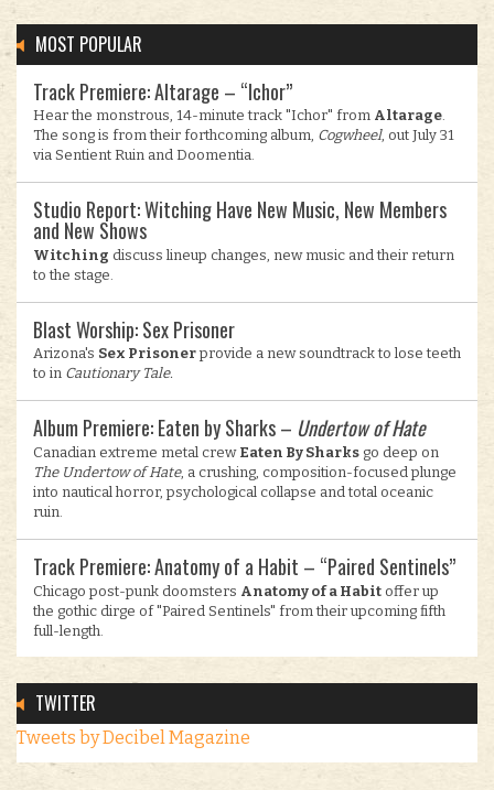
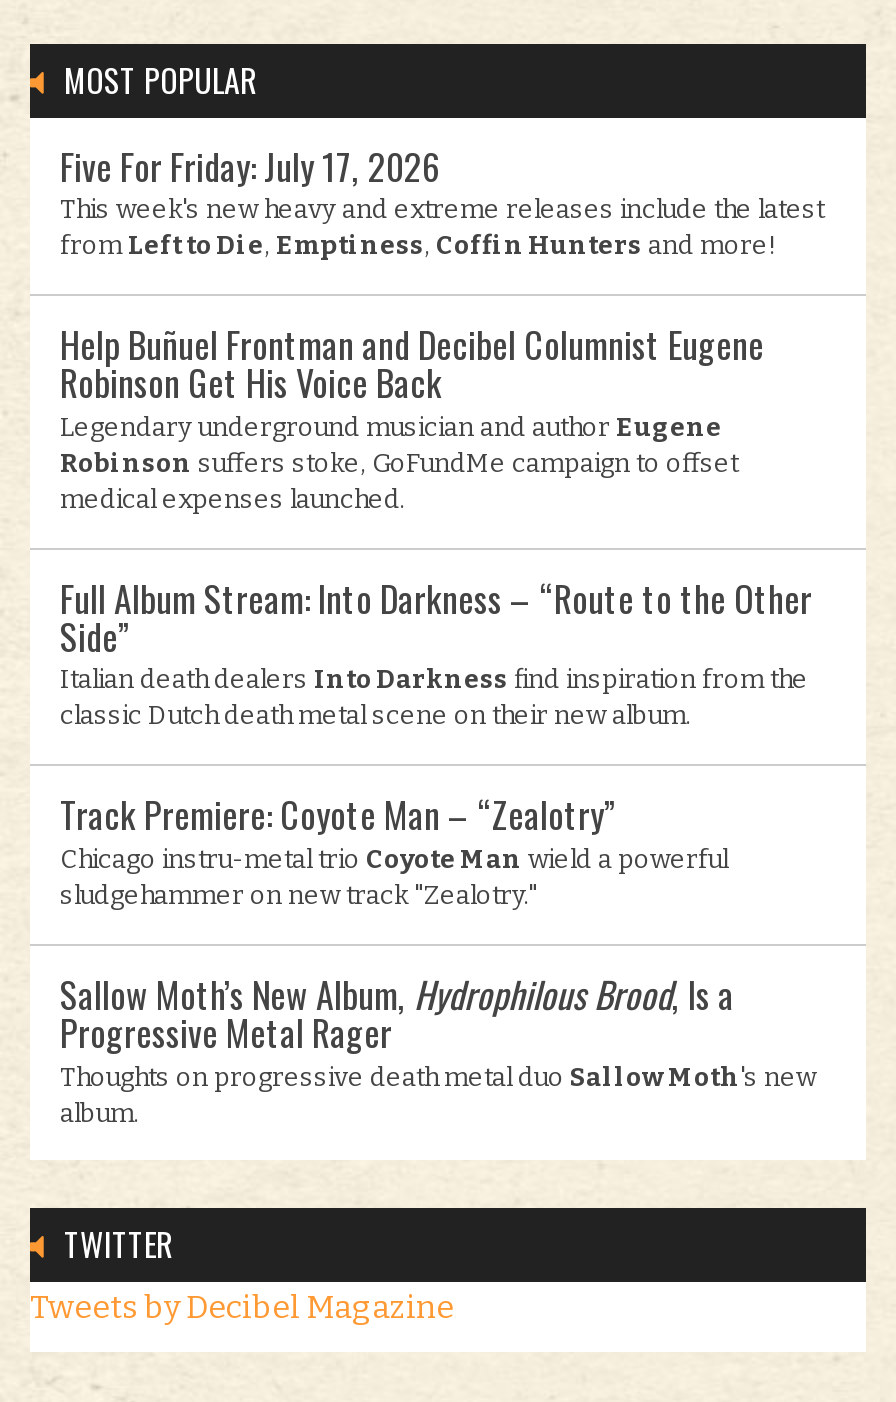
[33,77,454,163] Track Premiere: Altarage – “Ichor” | Hear the monstrous, 14-minute track "Ichor" from Altarage. | The song is from their forthcoming album, Cogwheel, out July 31 | via Sentient Ruin and Doomentia. -> [60,139,824,260] Five For Friday: July 17, 2026 | This week's new heavy and extreme releases include the latest | from Left to Die, Emptiness, Coffin Hunters and more!
[33,195,454,283] Studio Report: Witching Have New Music, New Members | and New Shows | Witching discuss lineup changes, new music and their return | to the stage. -> [60,318,764,514] Help Buñuel Frontman and Decibel Columnist Eugene | Robinson Get His Voice Back | Legendary underground musician and author Eugene | Robinson suffers stoke, GoFundMe campaign to offset | medical expenses launched.
[33,315,461,382] Blast Worship: Sex Prisoner | Arizona's Sex Prisoner provide a new soundtrack to lose teeth | to in Cautionary Tale. -> [60,572,812,731] Full Album Stream: Into Darkness – “Route to the Other | Side” | Italian death dealers Into Darkness find inspiration from the | classic Dutch death metal scene on their new album.
[33,414,457,520] Album Premiere: Eaten by Sharks – Undertow of Hate | Canadian extreme metal crew Eaten By Sharks go deep on | The Undertow of Hate, a crushing, composition-focused plunge | into nautical horror, psychological collapse and total oceanic | ruin. -> [60,789,728,910] Track Premiere: Coyote Man – “Zealotry” | Chicago instru-metal trio Coyote Man wield a powerful | sludgehammer on new track "Zealotry."
[33,552,455,639] Track Premiere: Anatomy of a Habit – “Paired Sentinels” | Chicago post-punk doomsters Anatomy of a Habit offer up | the gothic dirge of "Paired Sentinels" from their upcoming fifth | full-length. -> [60,968,816,1127] Sallow Moth’s New Album, Hydrophilous Brood, Is a | Progressive Metal Rager | Thoughts on progressive death metal duo Sallow Moth's new | album.

